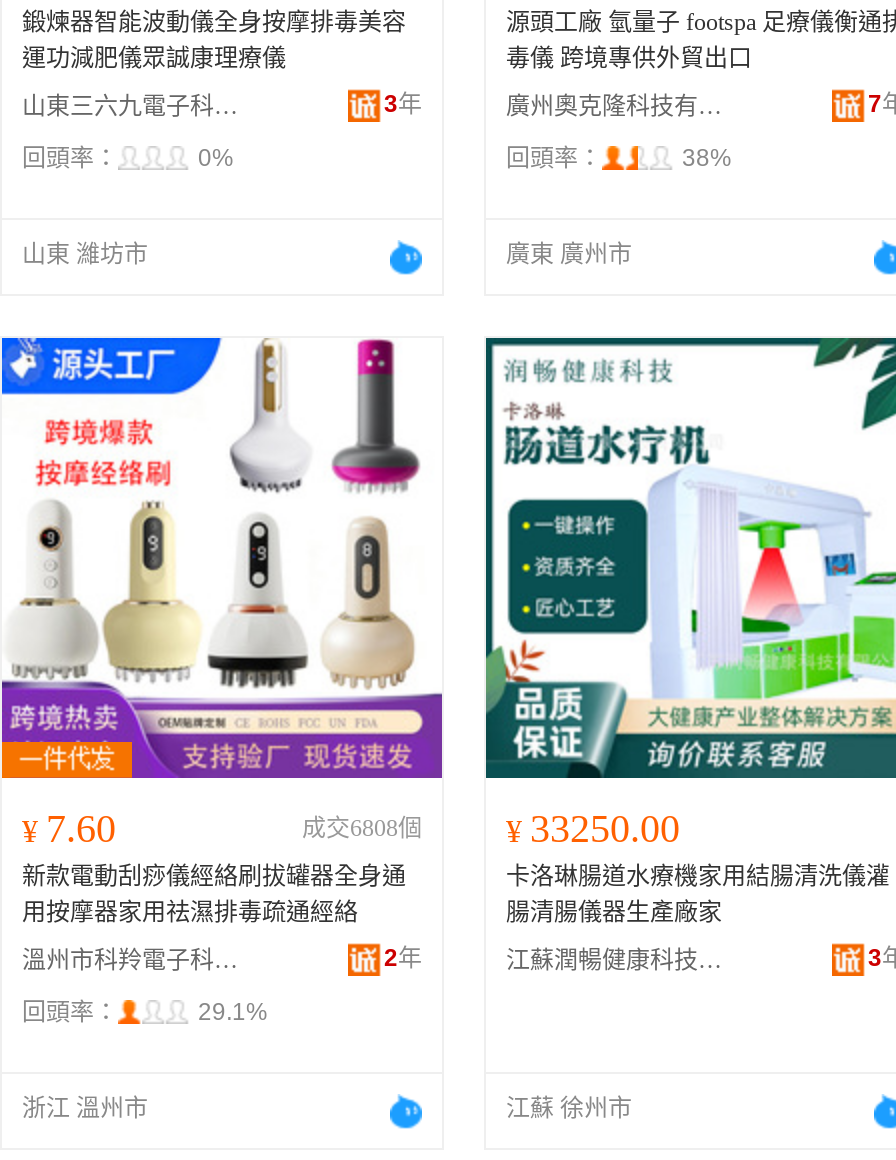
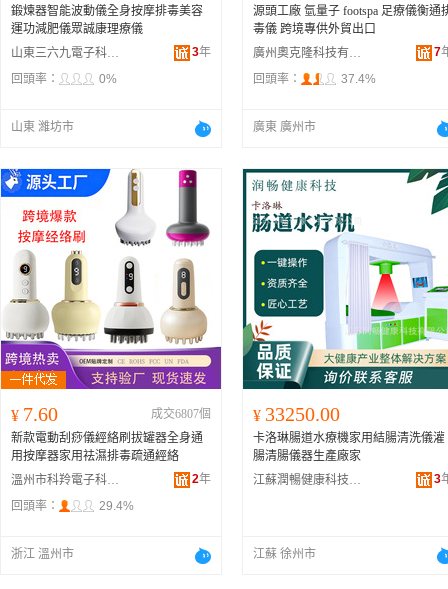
[682,144,732,172] 38% -> [341,72,376,86] 37.4%
[302,814,422,842] 成交6808個 -> [151,407,211,421] 成交6807個
[198,998,268,1026] 29.1% -> [99,499,134,513] 29.4%

